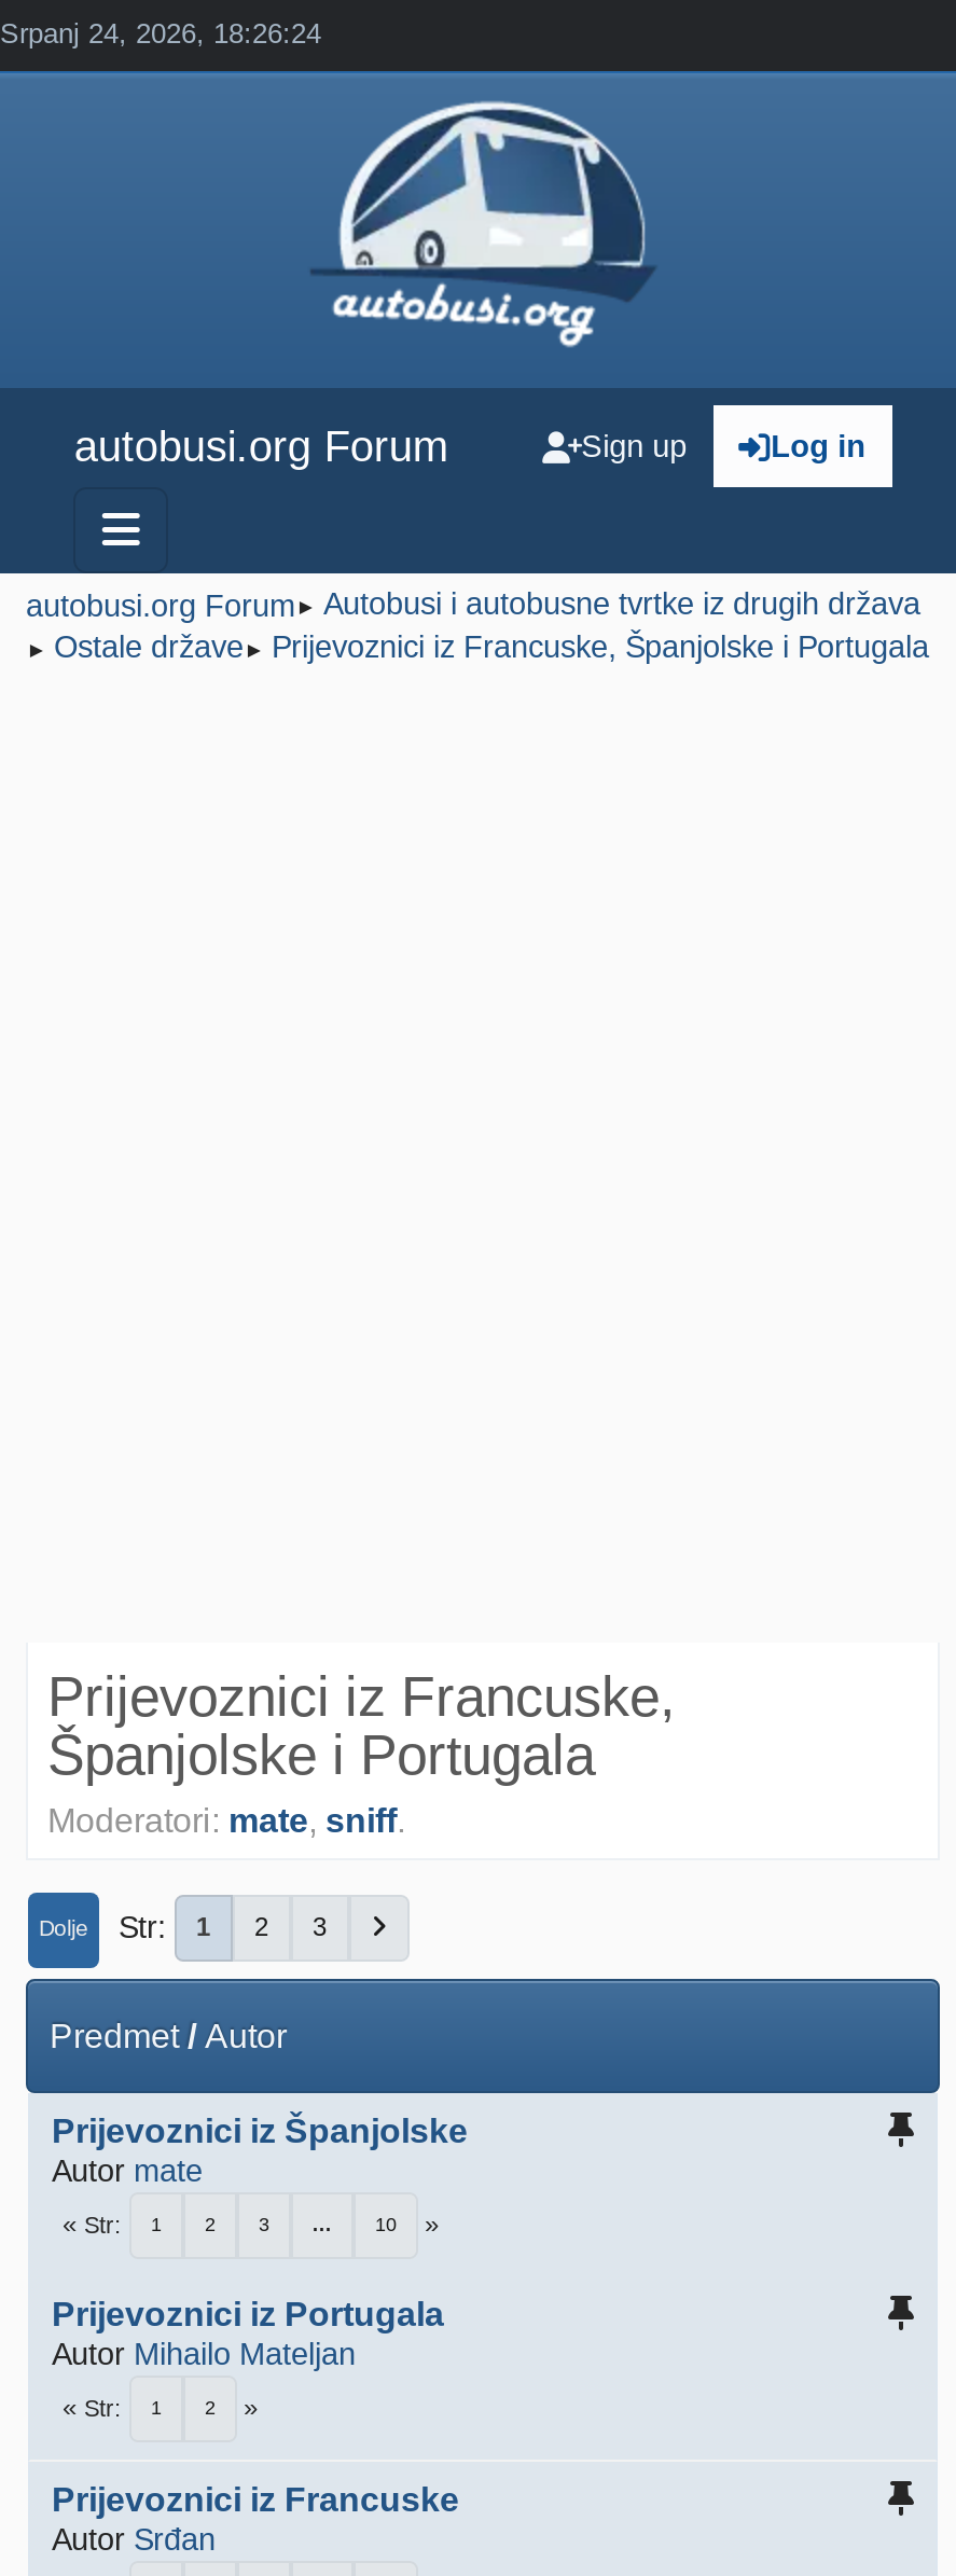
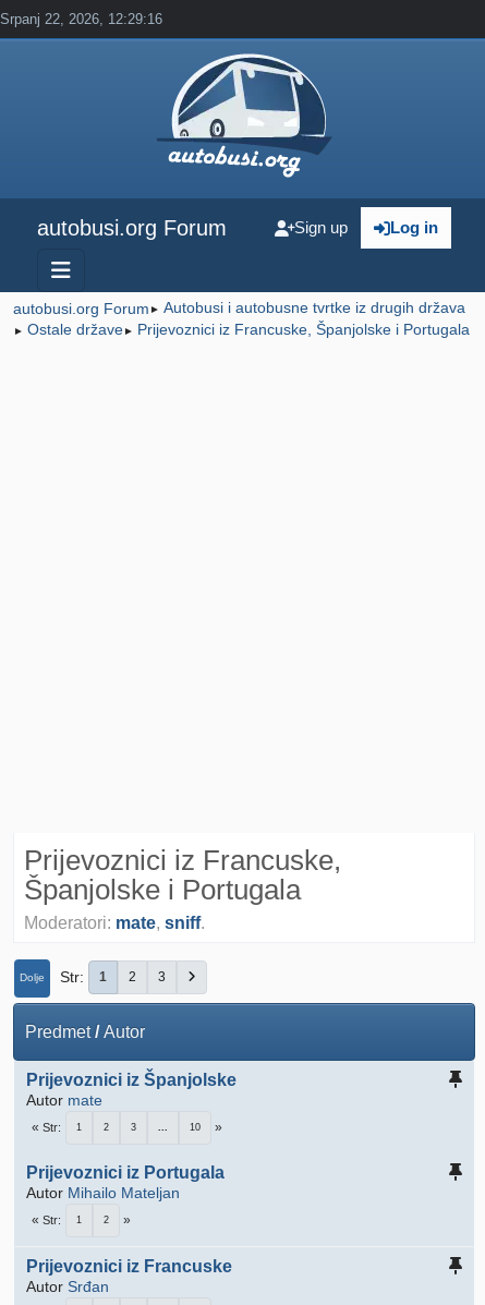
[0,17,321,50] Srpanj 24, 2026, 18:26:24 -> [0,11,162,27] Srpanj 22, 2026, 12:29:16

